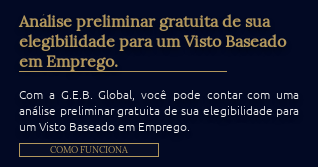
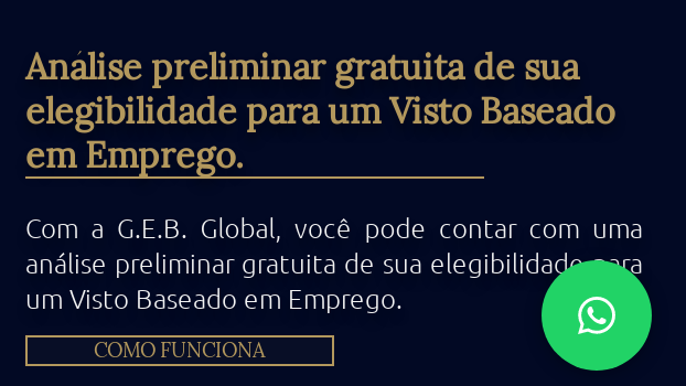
none -> [539,285,654,373] [image]

